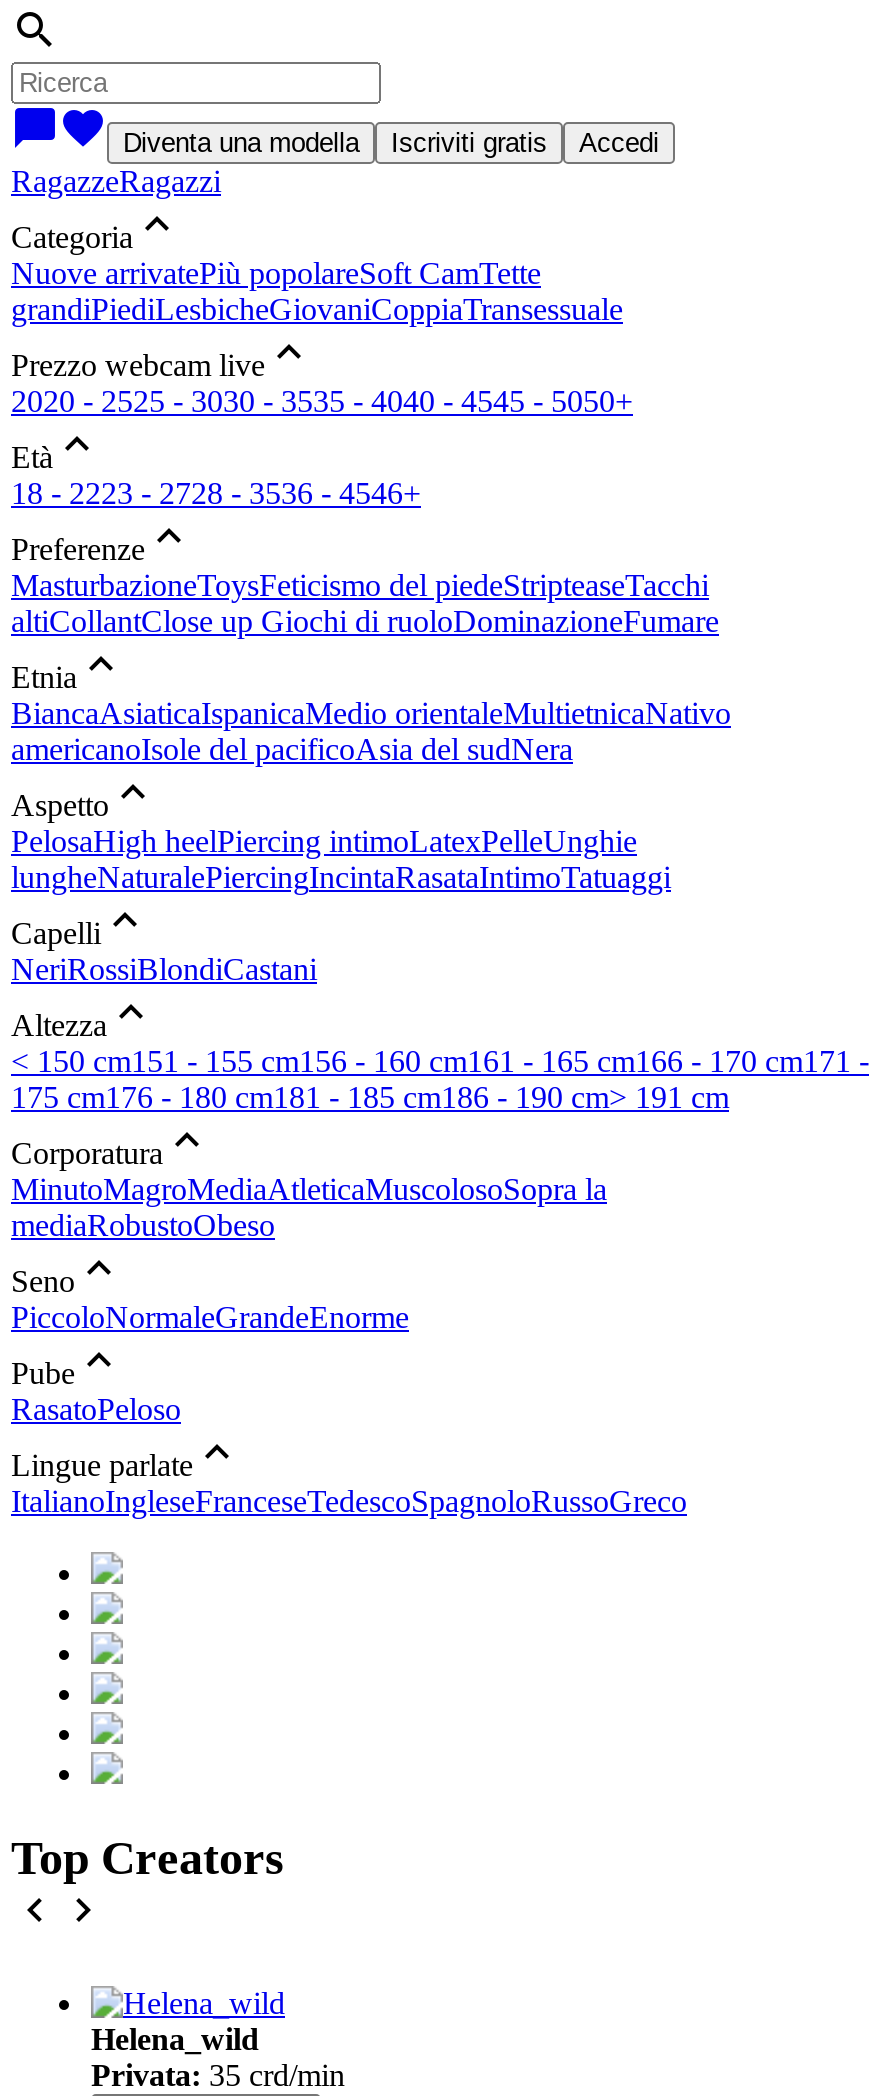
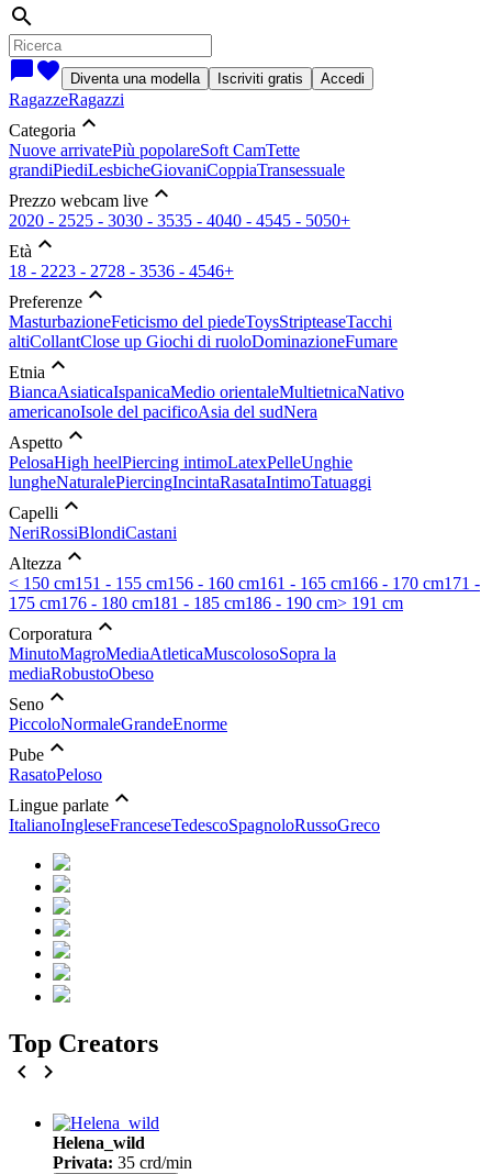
[11,568,709,602] MasturbazioneToysFeticismo del piedeStripteaseTacchi -> [9,312,392,331] MasturbazioneFeticismo del piedeToysStripteaseTacchi

